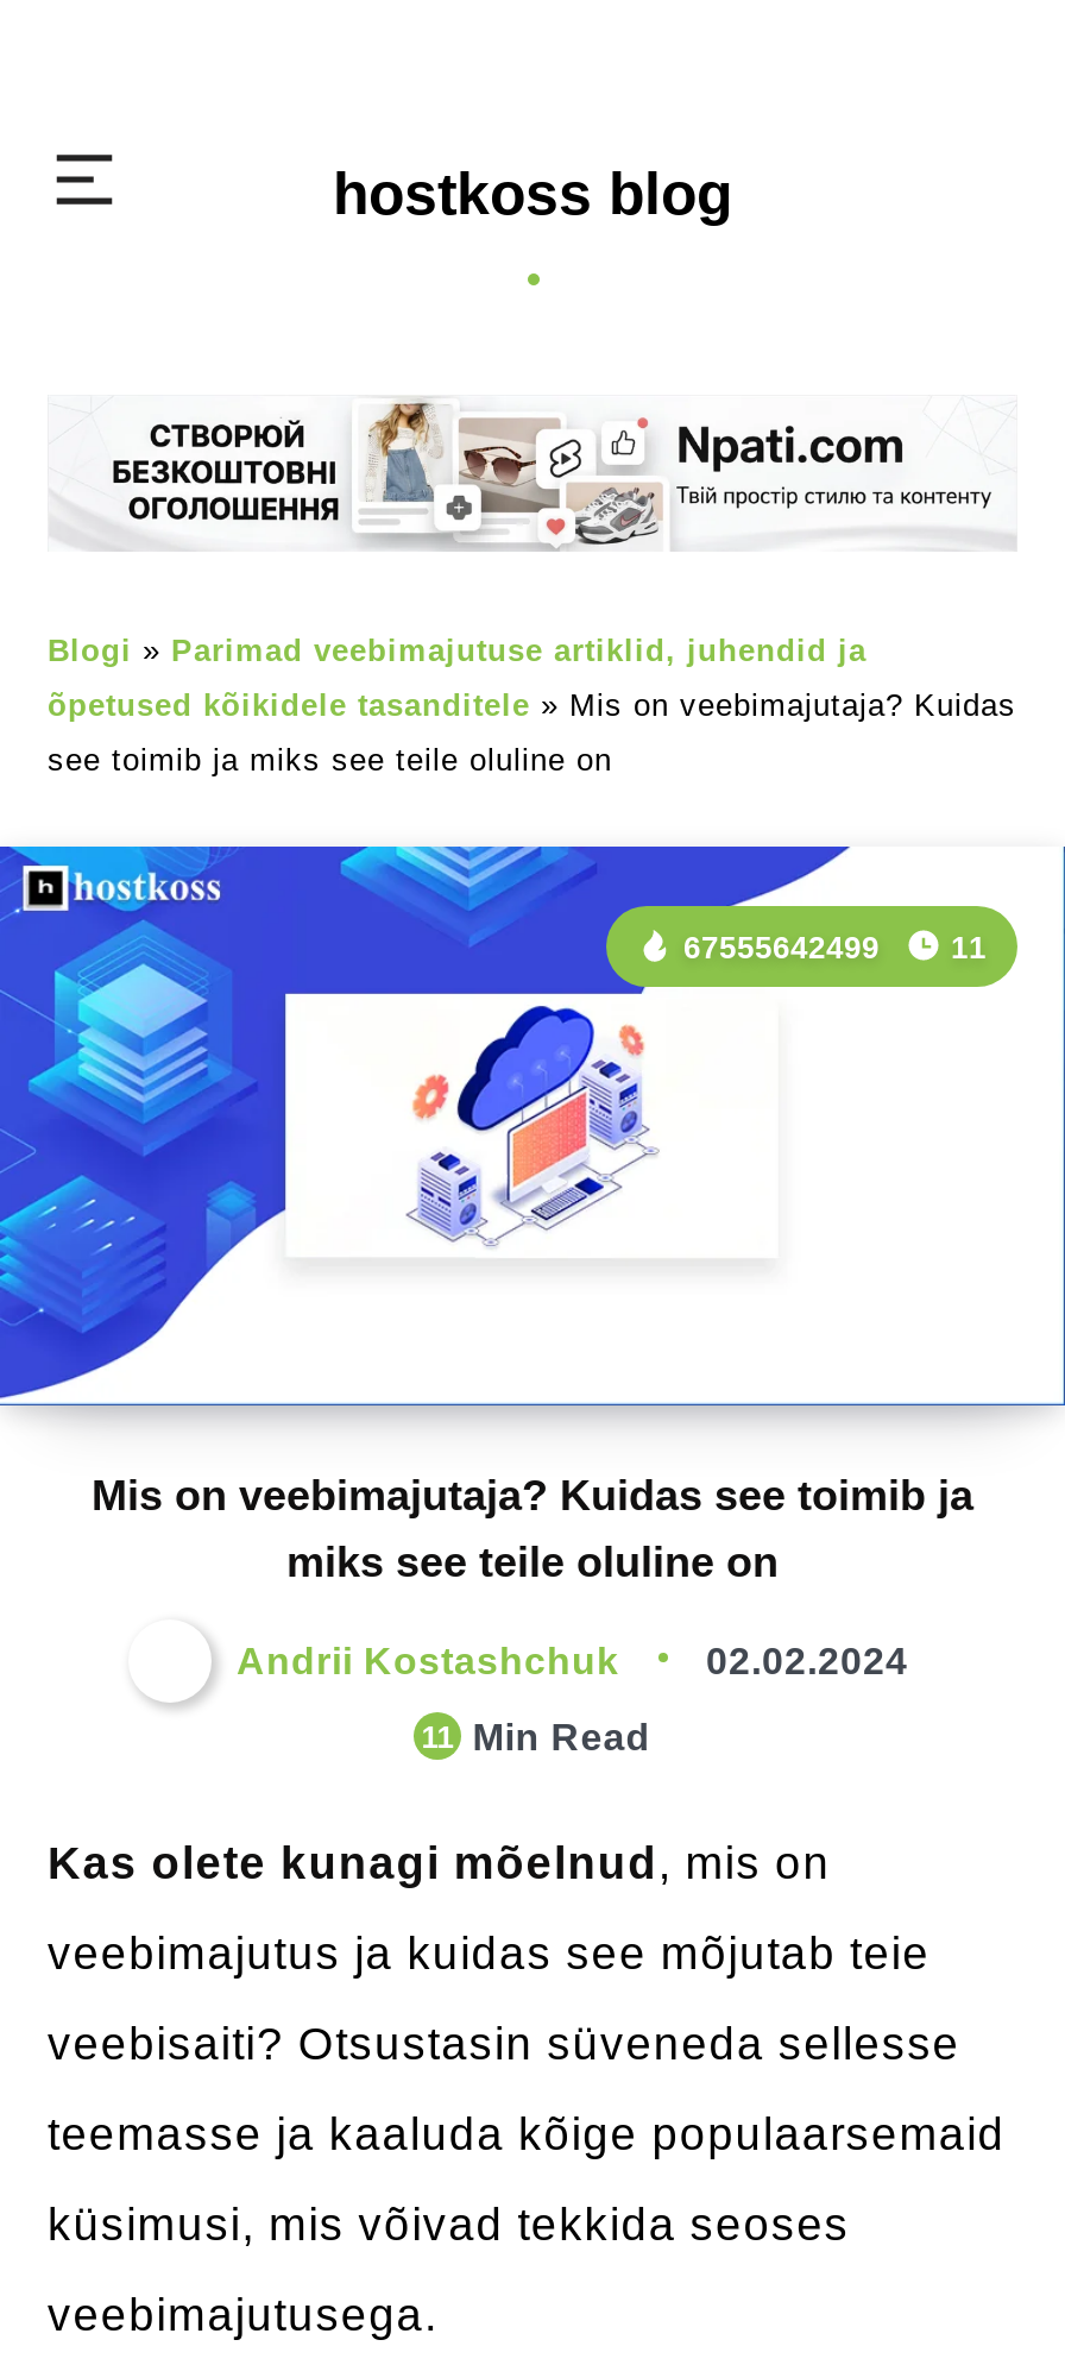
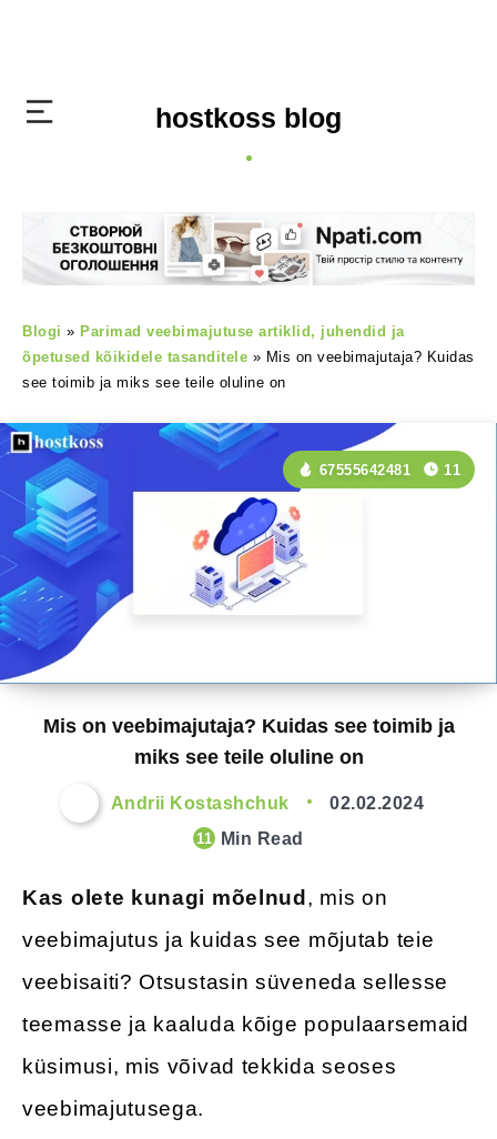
[673,929,987,964] 67555642499 11 -> [314,461,460,478] 67555642481 11

